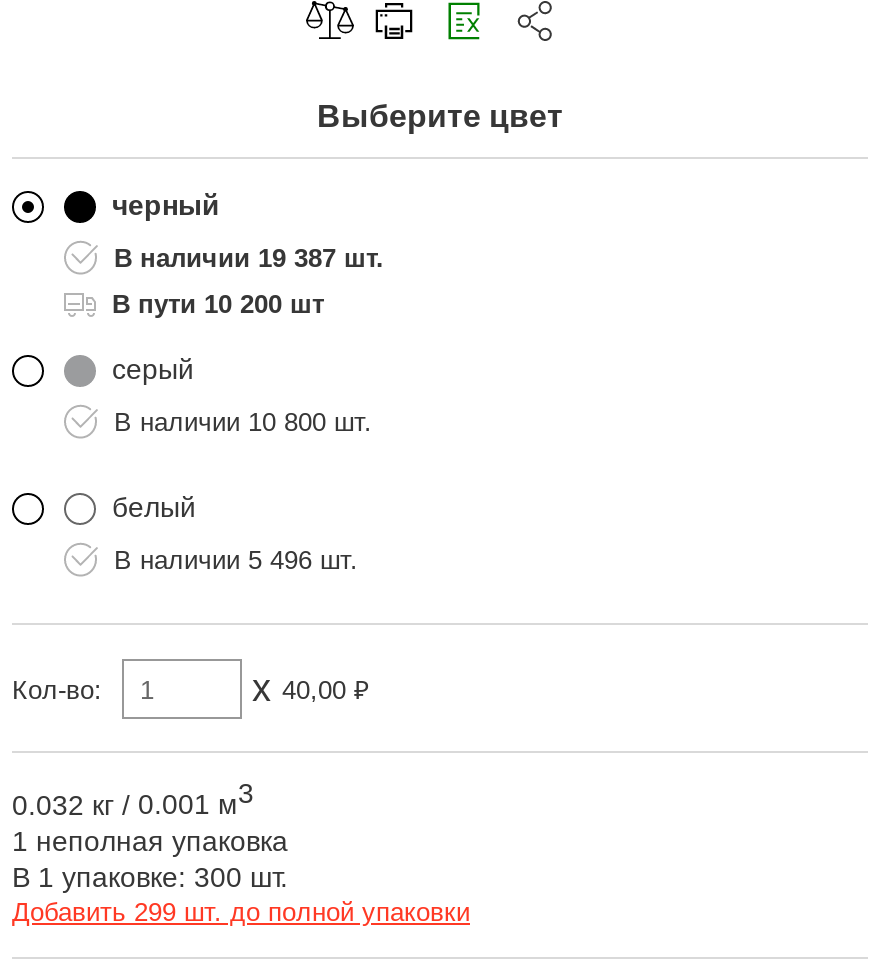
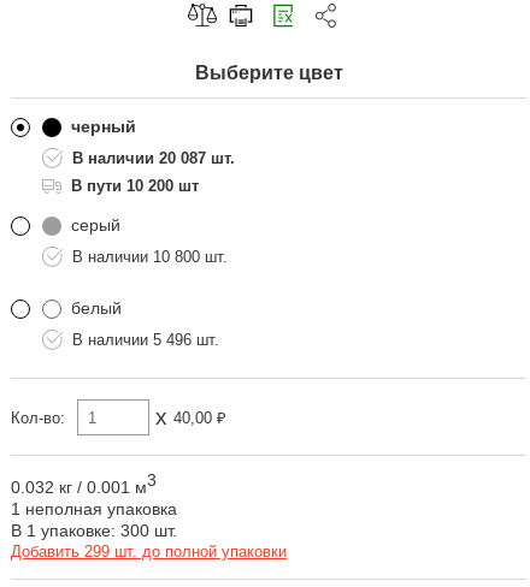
[258,242,384,272] 19 387 шт. -> [159,149,235,167] 20 087 шт.

